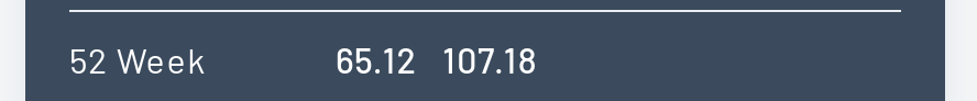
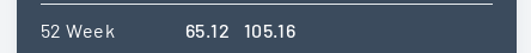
[336,38,536,80] 65.12 107.18 -> [185,19,296,41] 65.12 105.16

